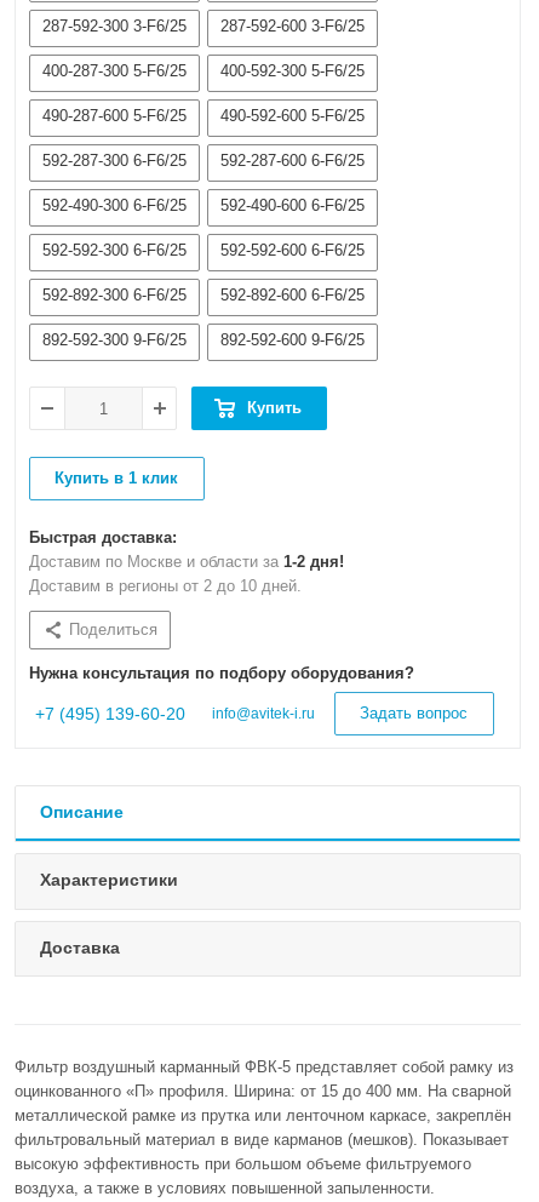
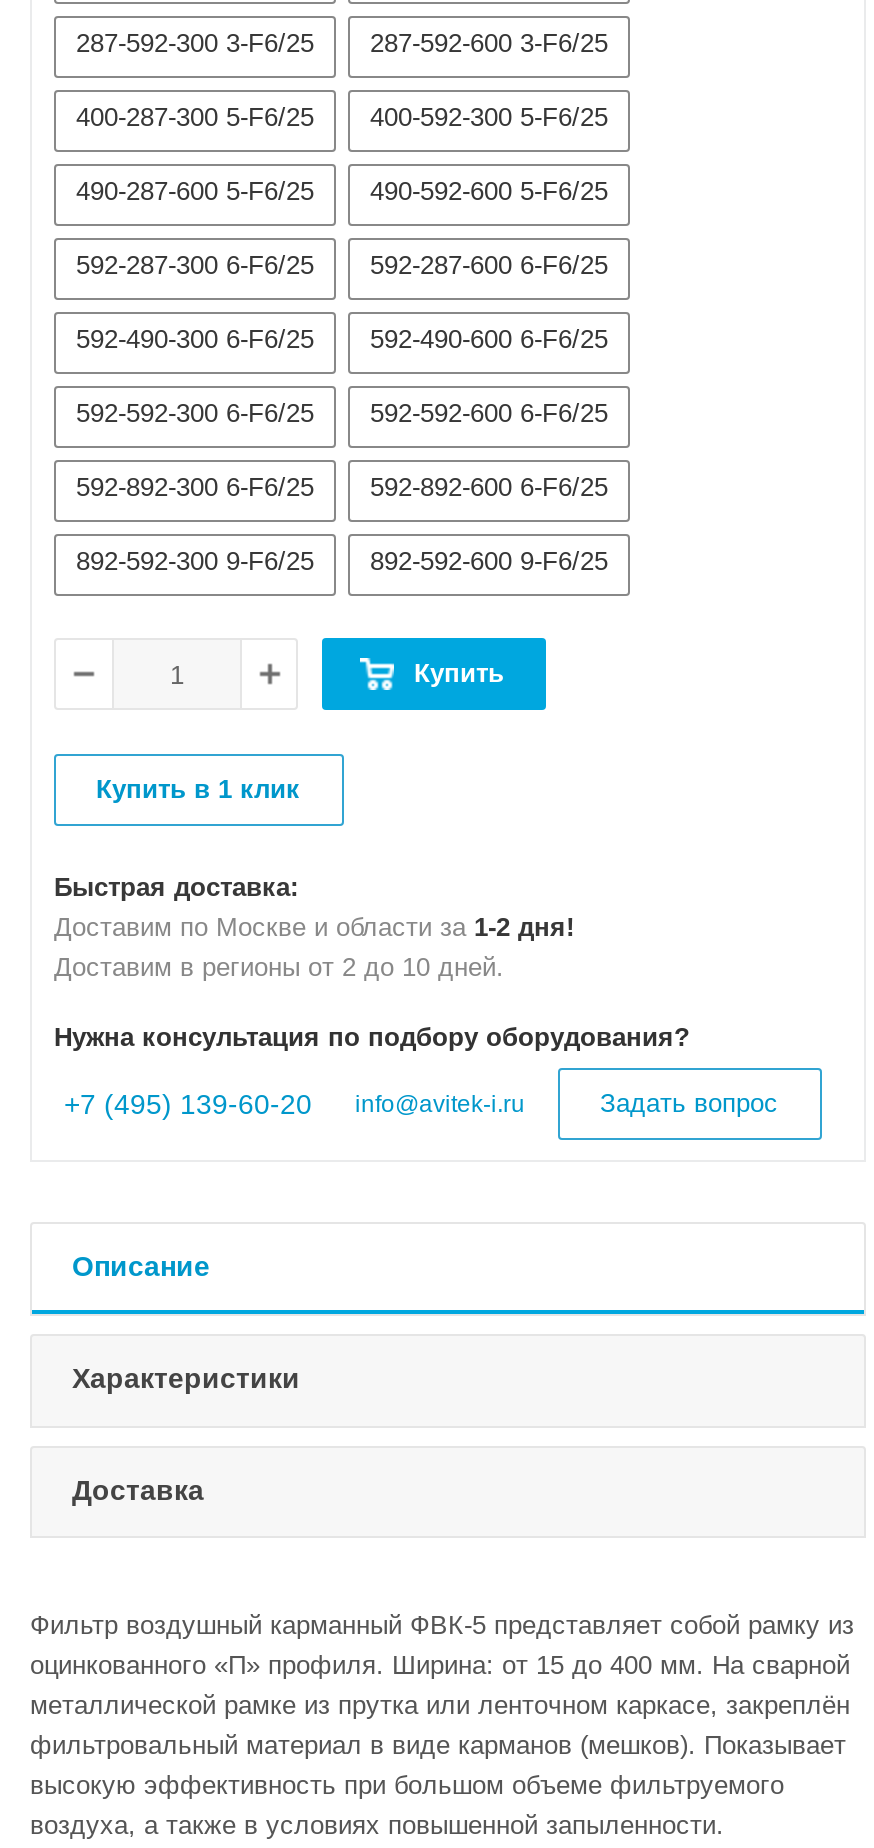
[69,620,157,639] Поделиться -> none

